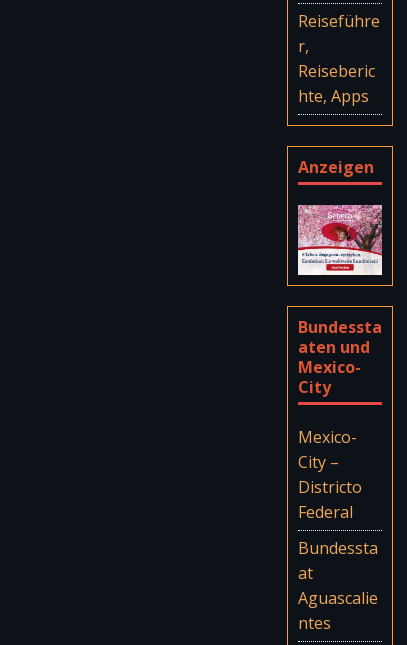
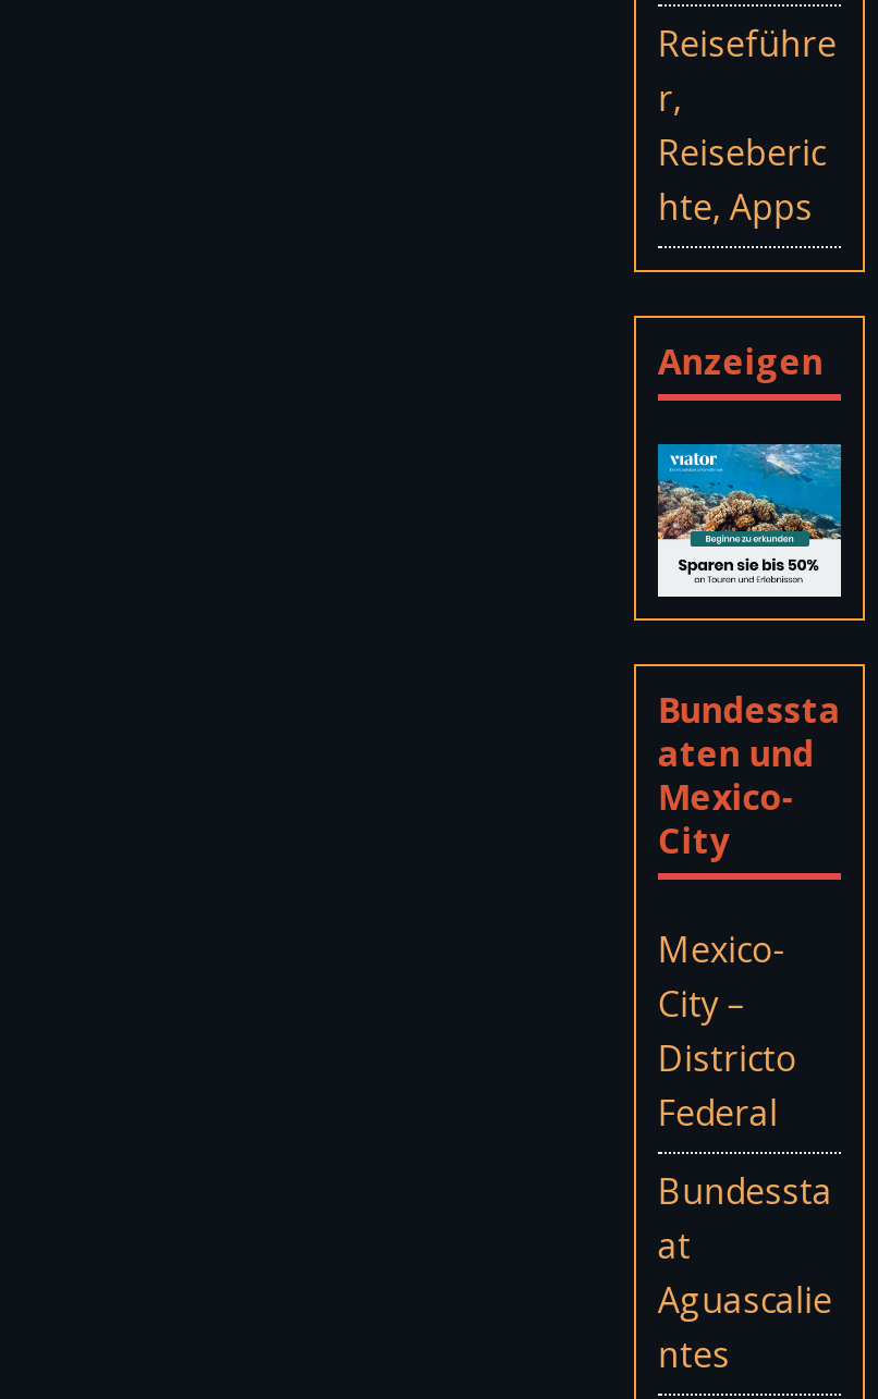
[297,204,383,272] [image] -> [656,442,843,588] [image]

